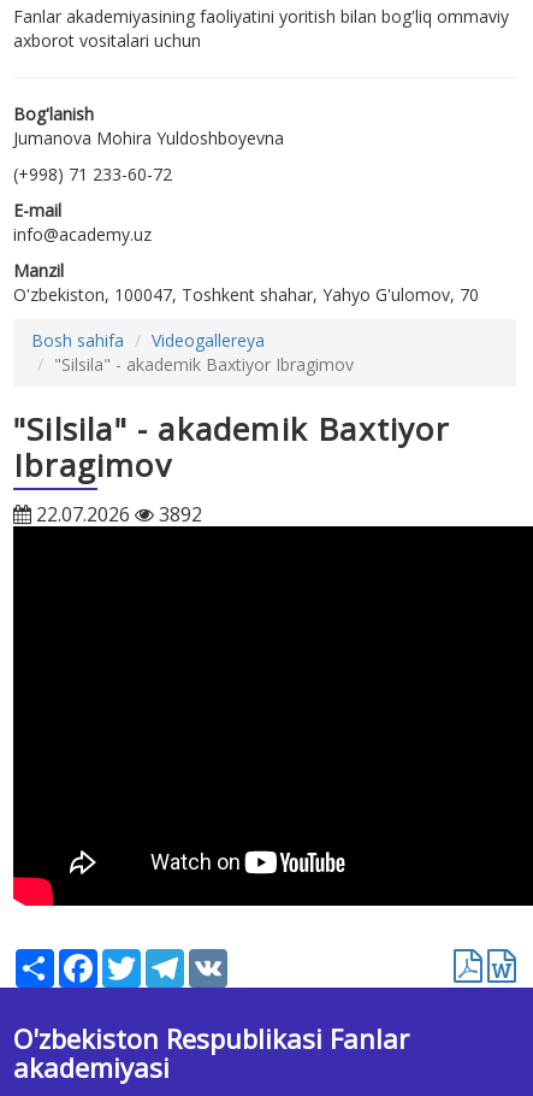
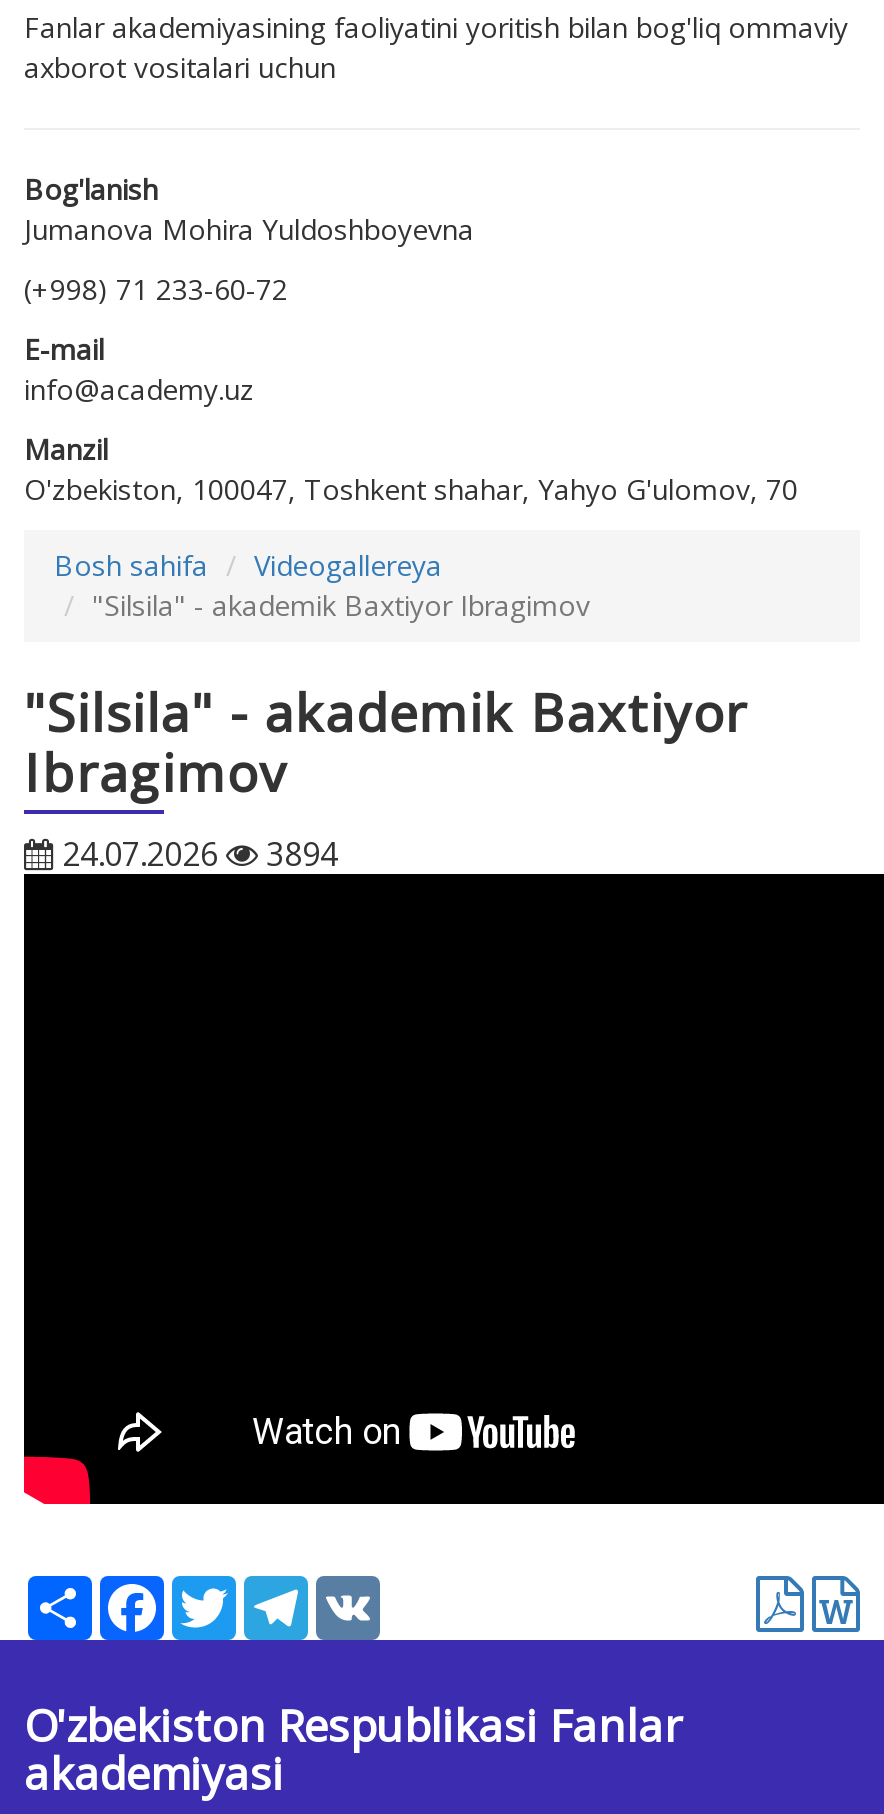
[31,501,135,528] 22.07.2026 -> [54,832,226,876] 24.07.2026
[154,501,202,528] 3892 -> [258,832,338,876] 3894

